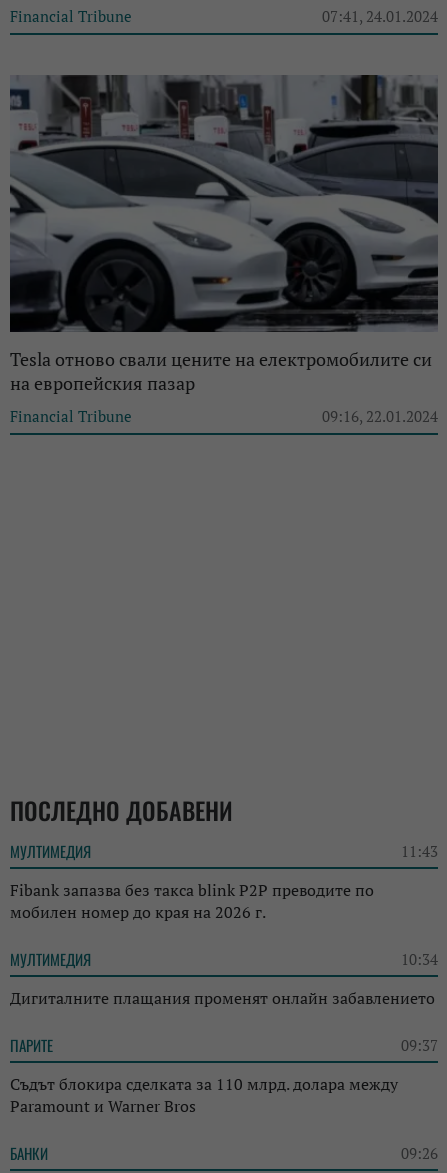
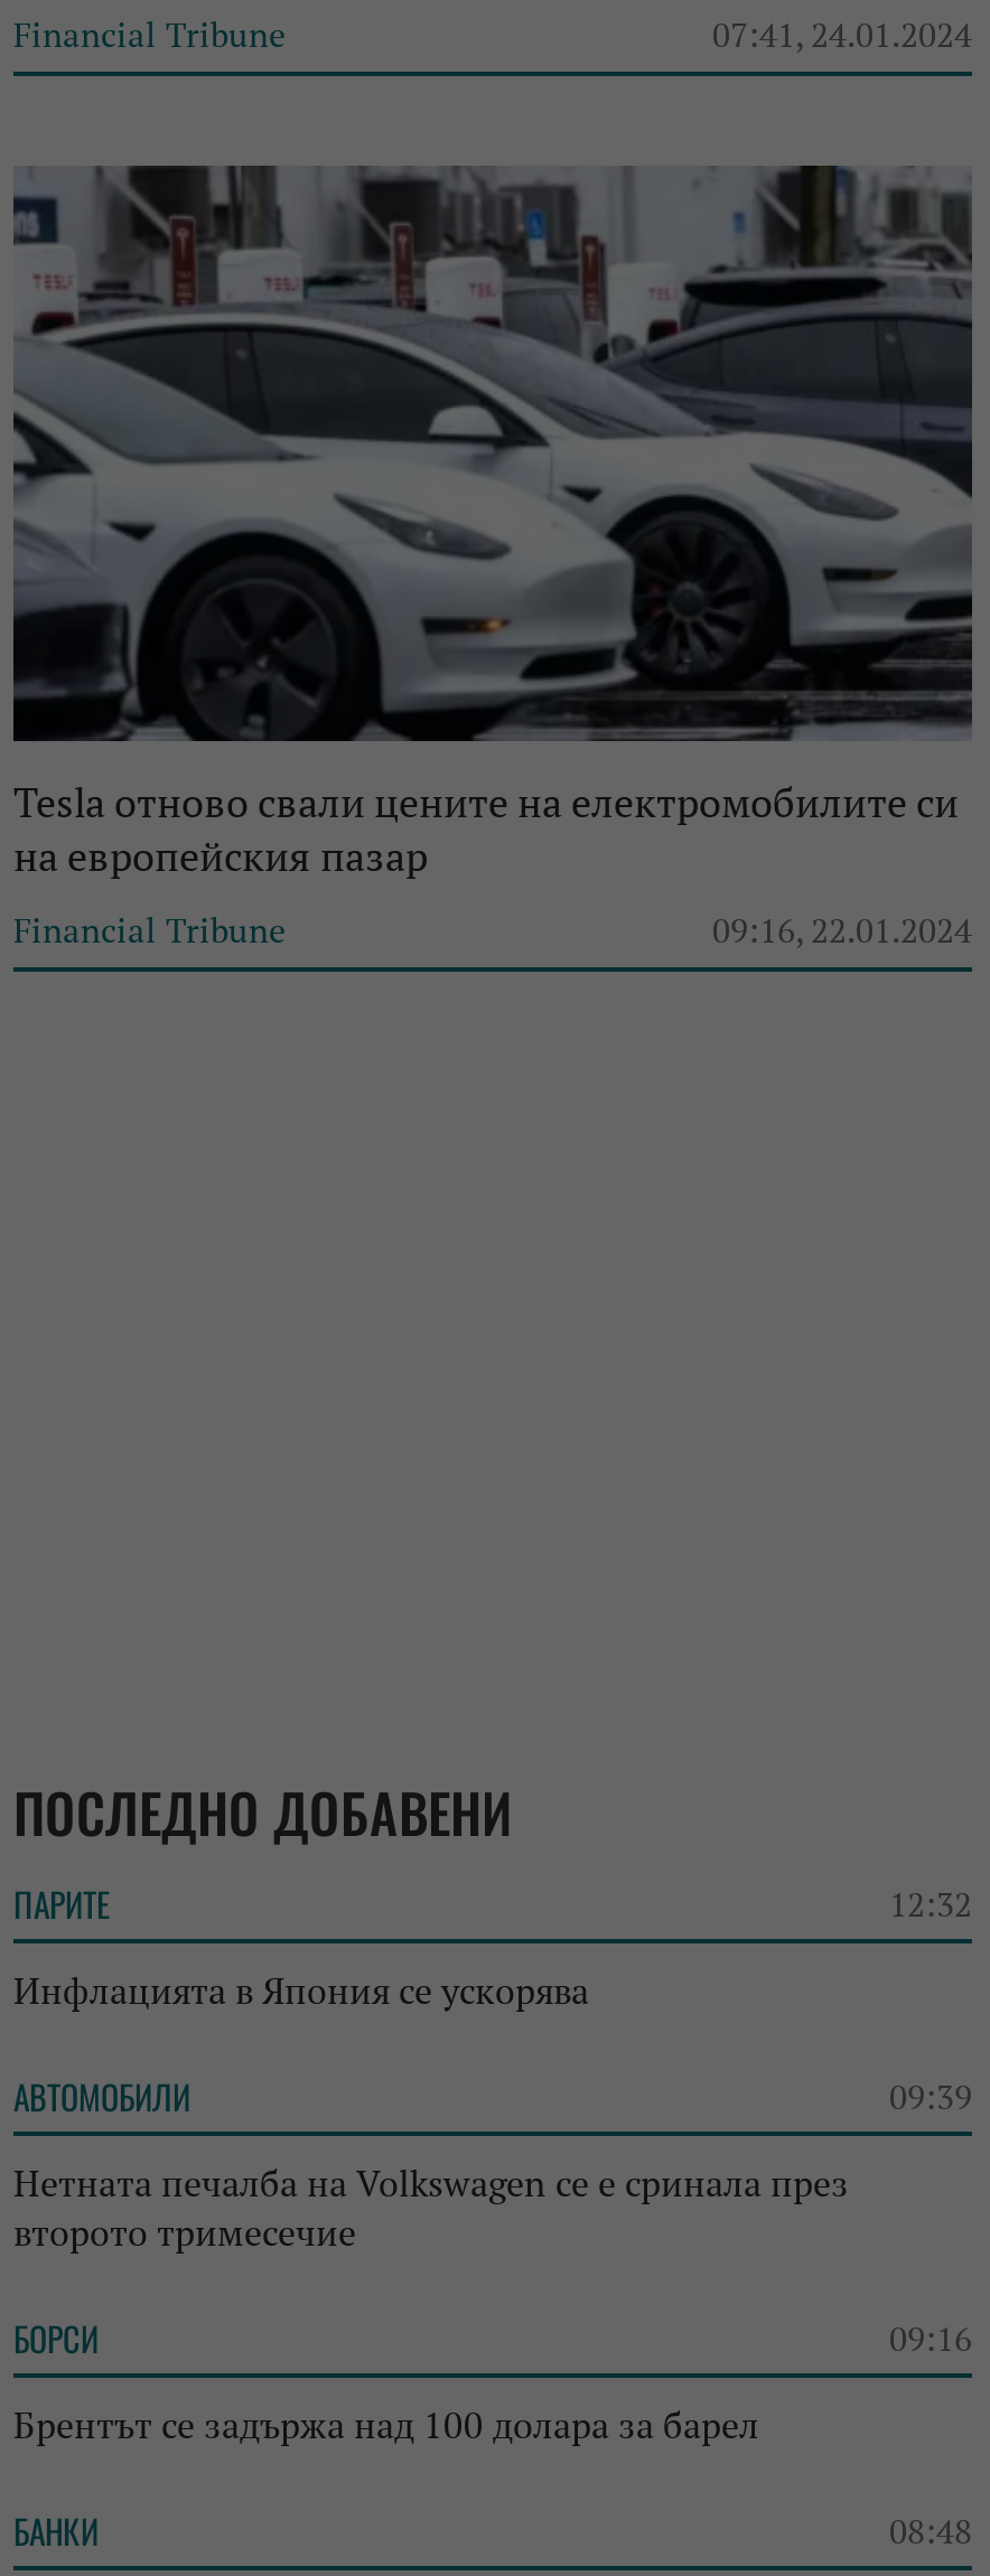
[10,840,438,1009] МУЛТИМЕДИЯ | 11:43 | Fibank запазва без такса blink P2P преводите по | мобилен номер до края на 2026 г. | МУЛТИМЕДИЯ | 10:34 | Дигиталните плащания променят онлайн забавлението -> none
[10,1035,438,1117] 09:37 | Съдът блокира сделката за 110 млрд. долара между | Paramount и Warner Bros -> [13,1881,972,2450] 12:32 | Инфлацията в Япония се ускорява | АВТОМОБИЛИ | 09:39 | Нетната печалба на Volkswagen се е сринала през | второто тримесечие | БОРСИ | 09:16 | Брентът се задържа над 100 долара за барел
moved [10,1034,53,1056] -> [13,1879,110,1928]: ПАРИТЕ
[401,1143,438,1163] 09:26 -> [889,2508,972,2553] 08:48

